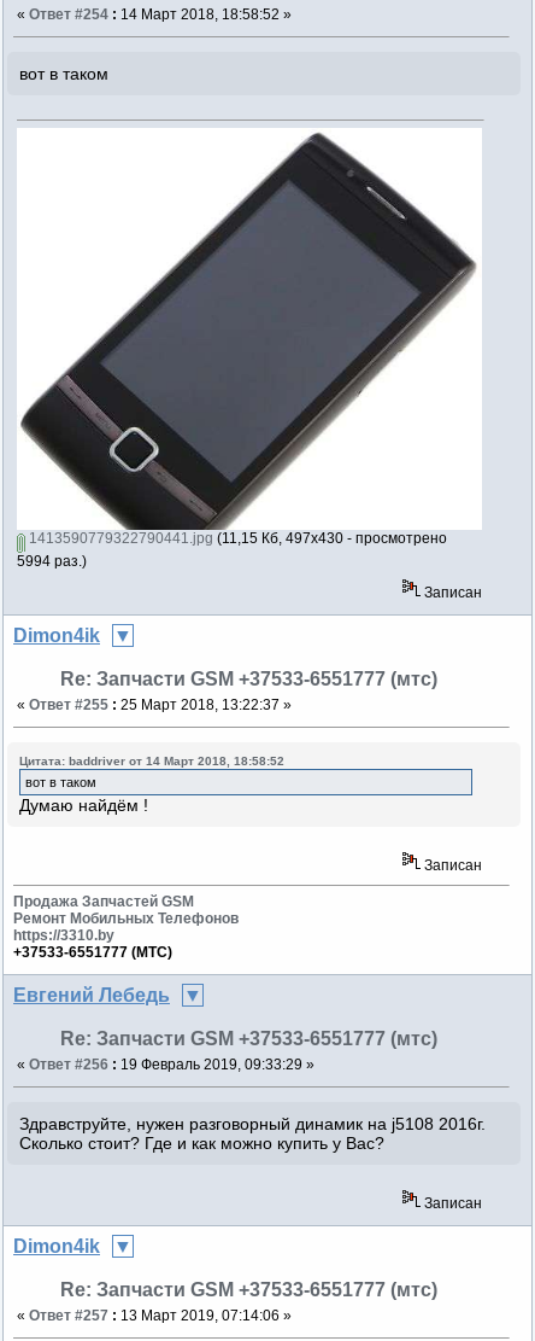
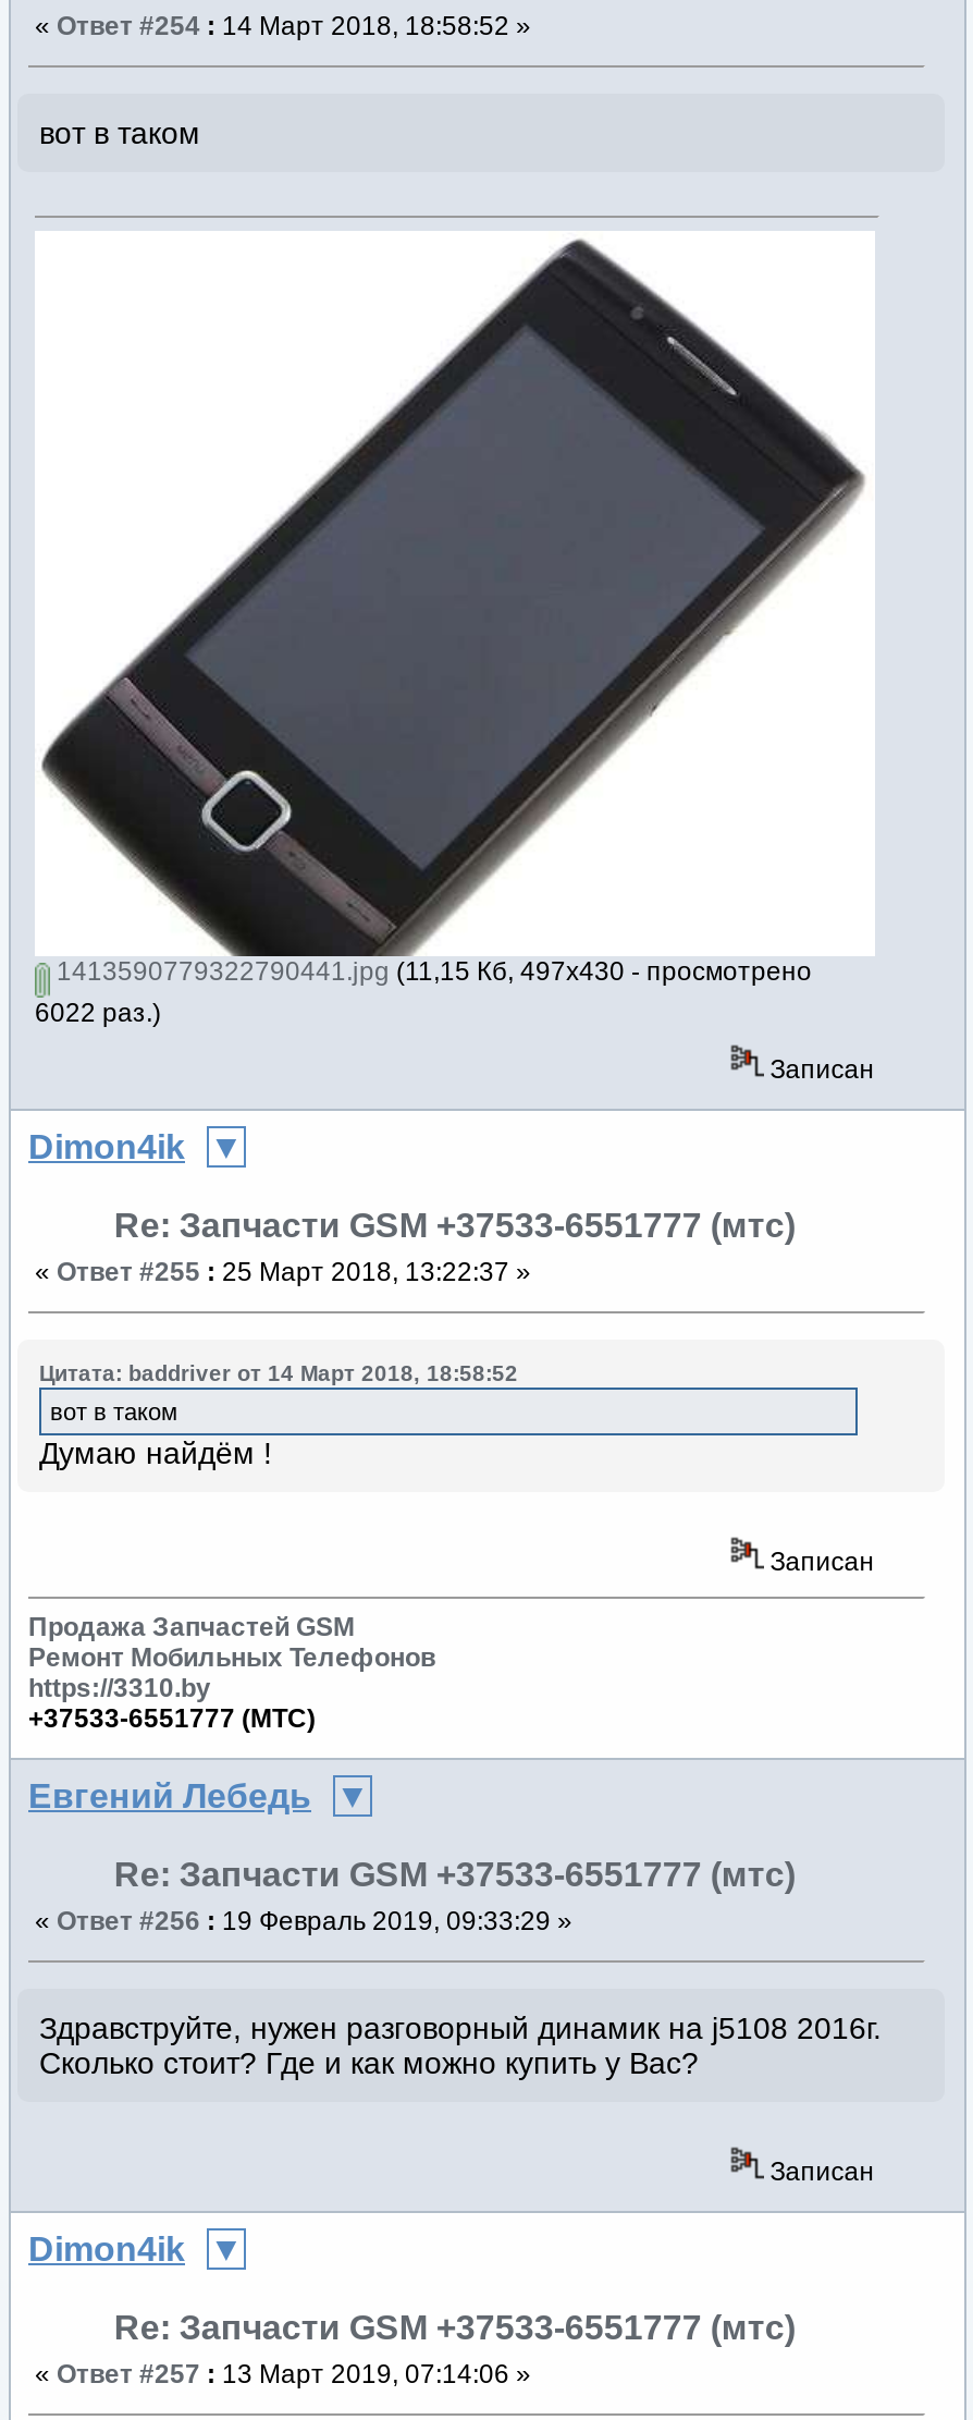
[17,553,87,570] 5994 раз.) -> [35,998,161,1029] 6022 раз.)

